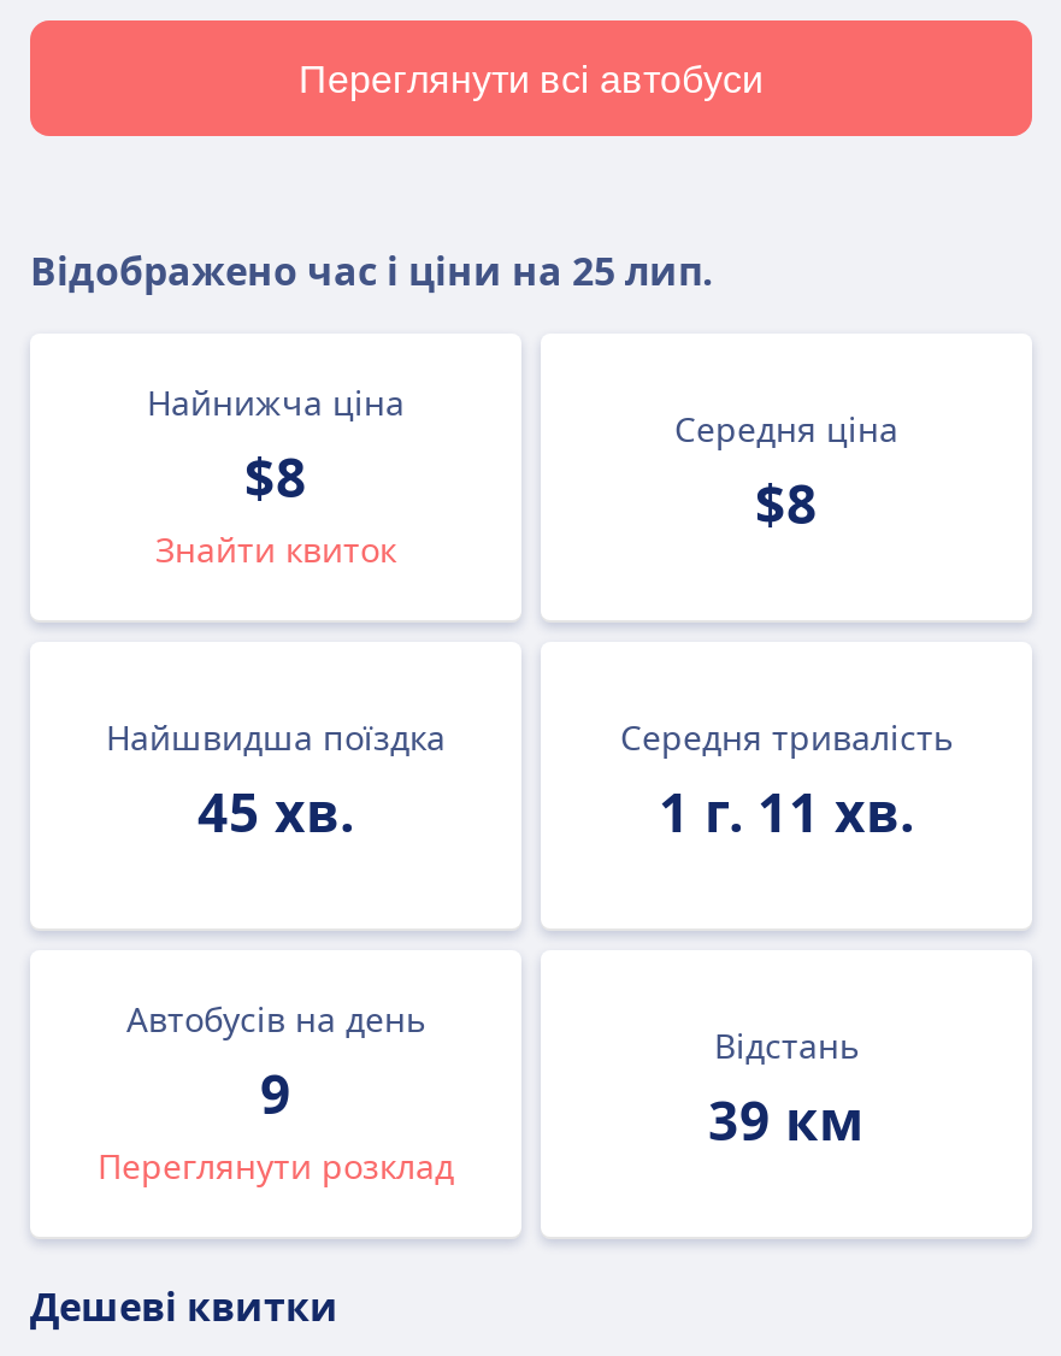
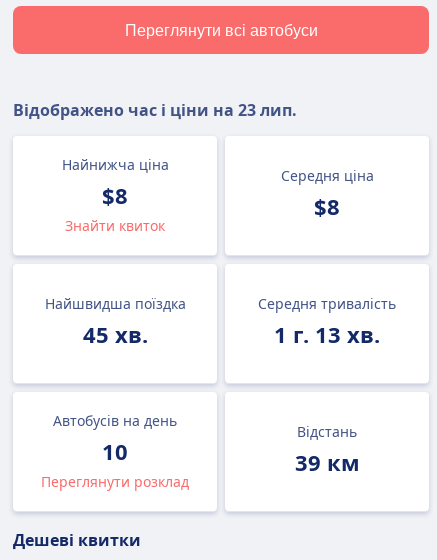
[30,244,714,297] Відображено час і ціни на 25 лип. -> [13,99,297,121] Відображено час і ціни на 23 лип.
[659,774,914,847] 1 г. 11 хв. -> [274,319,380,349] 1 г. 13 хв.
[260,1056,291,1128] 9 -> [102,436,128,466] 10

